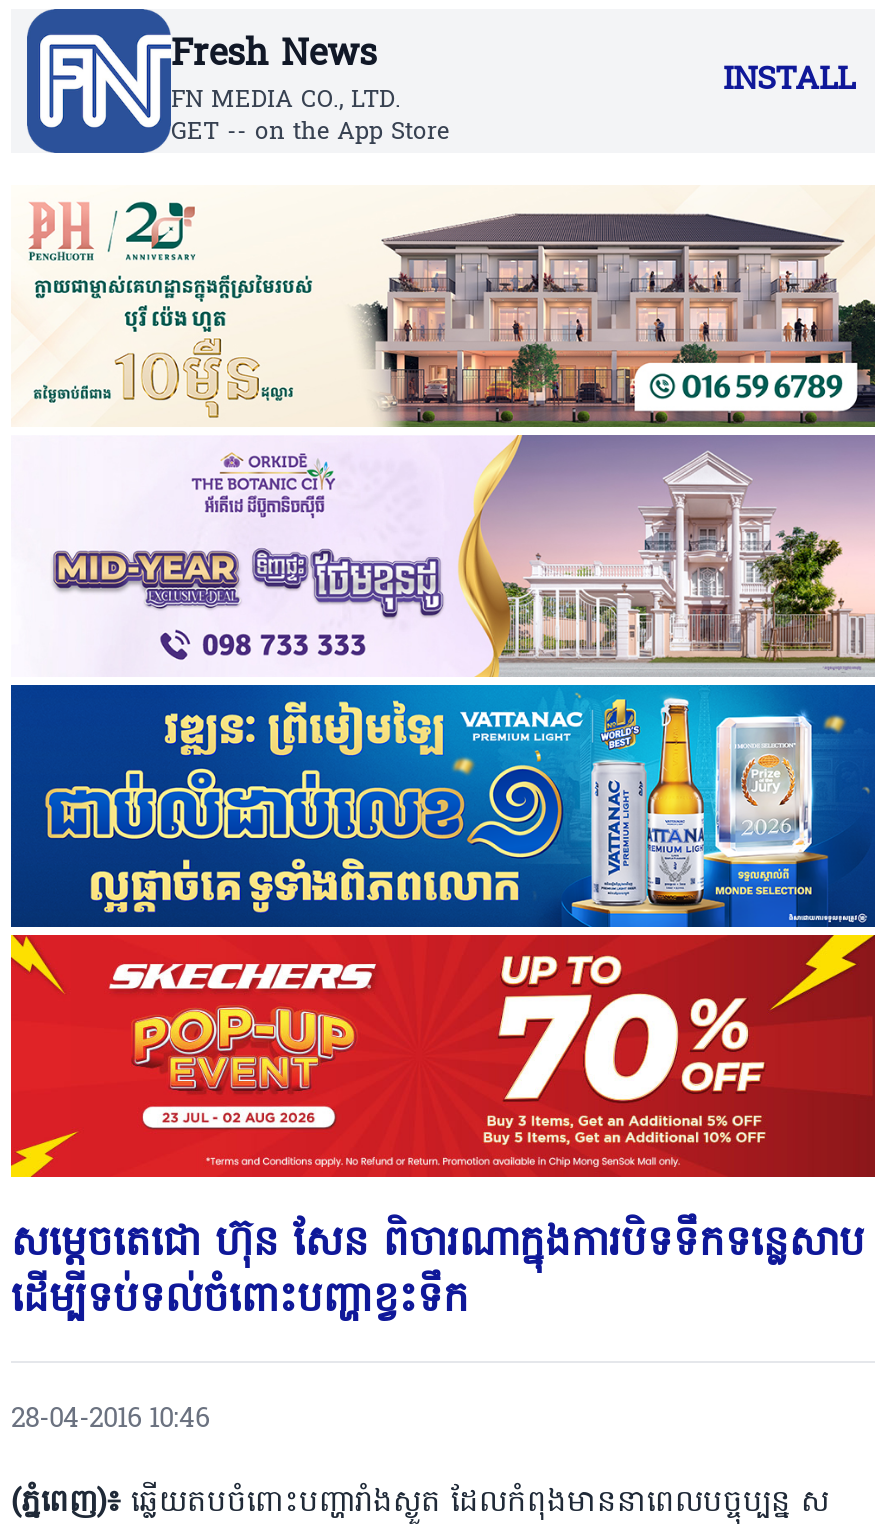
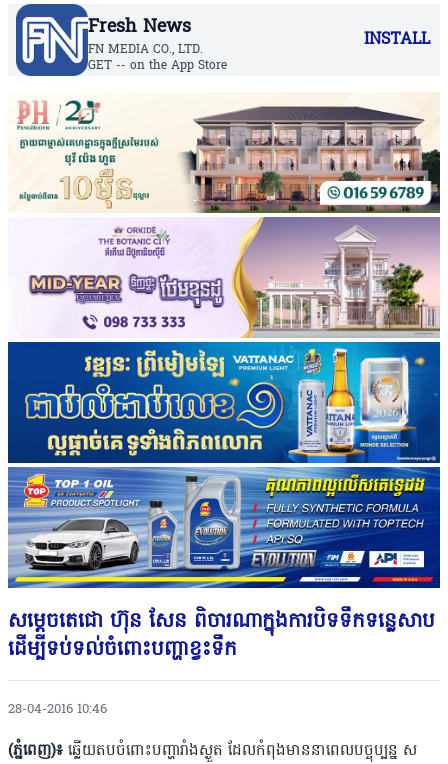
[9,933,877,1179] [image] -> [7,466,441,589] [image]

